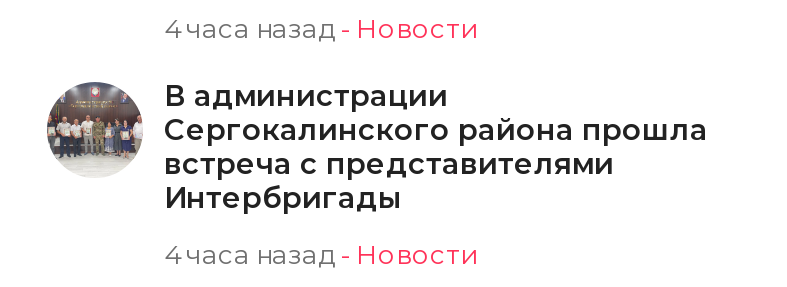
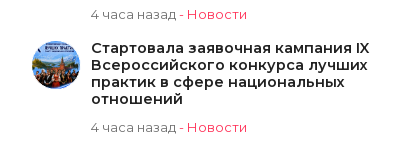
[45,78,708,216] [image] | В администрации | Сергокалинского района прошла | встреча с представителями | Интербригады -> [32,39,368,108] [image] | Стартовала заявочная кампания IX | Всероссийского конкурса лучших | практик в сфере национальных | отношений

